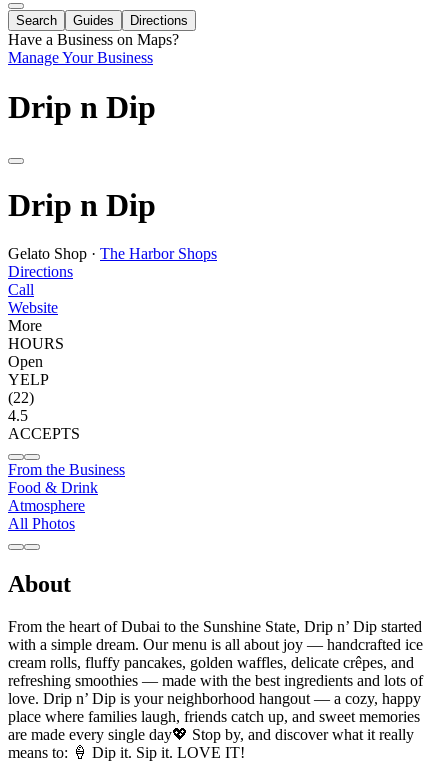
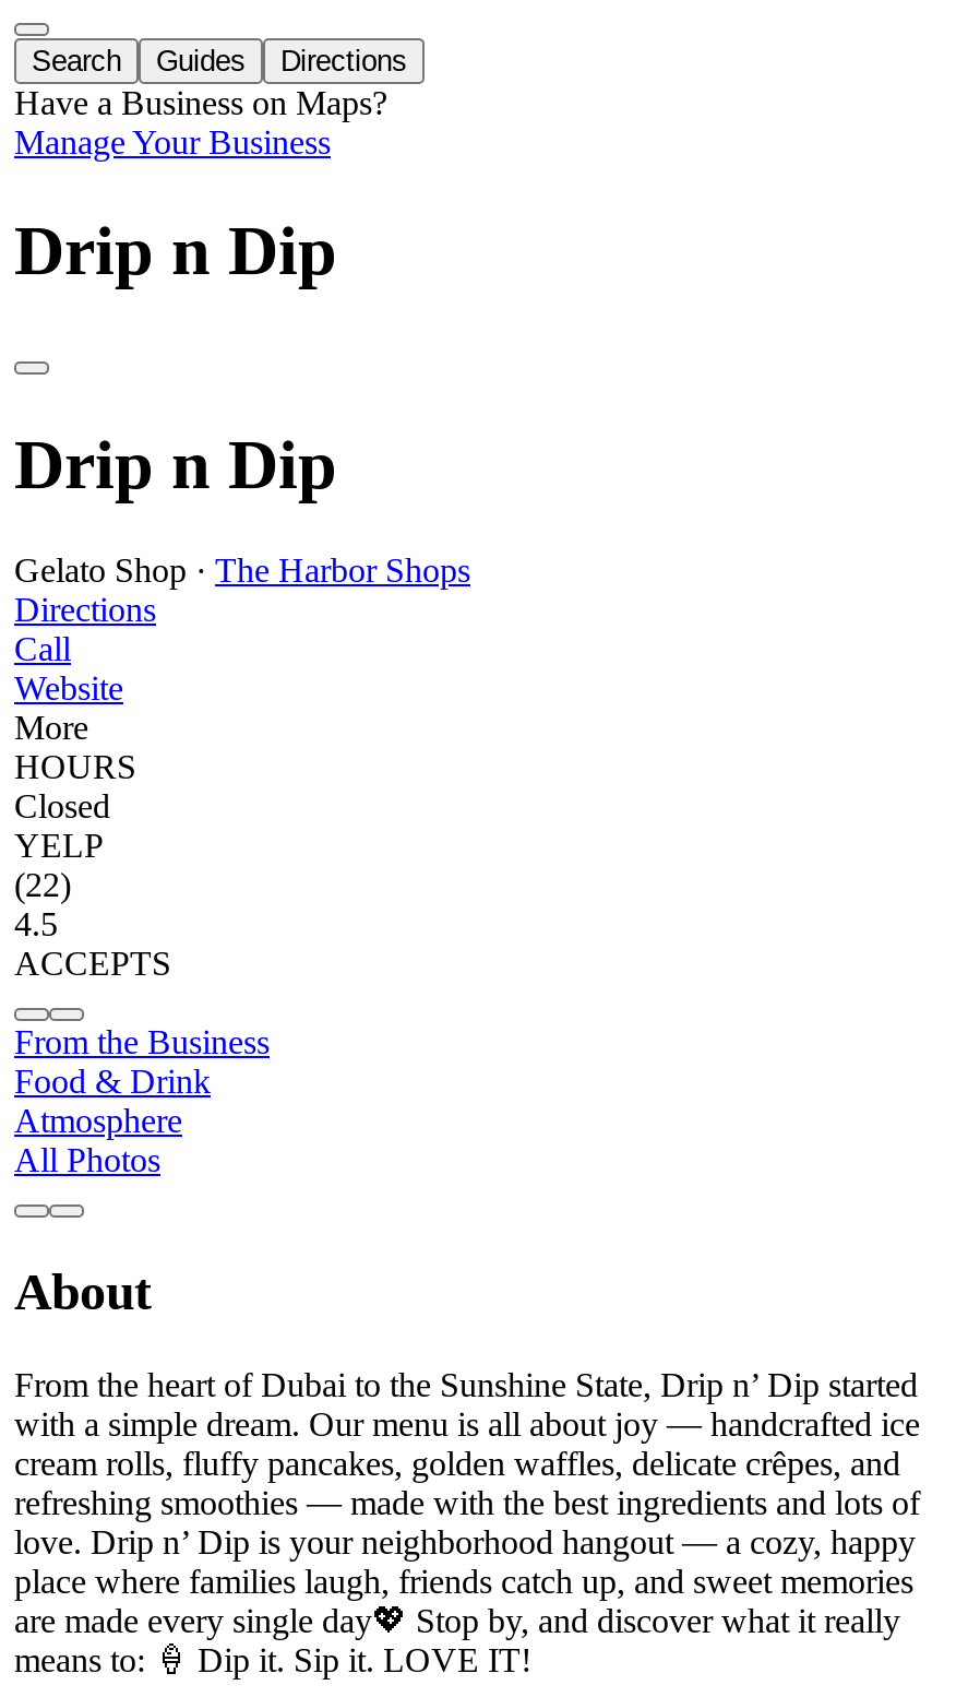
[8,353,43,370] Open -> [14,787,110,824] Closed

